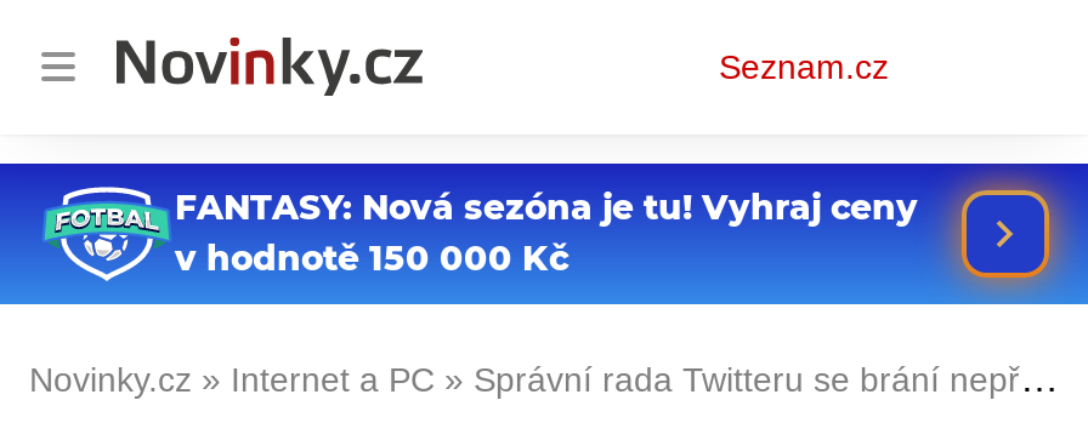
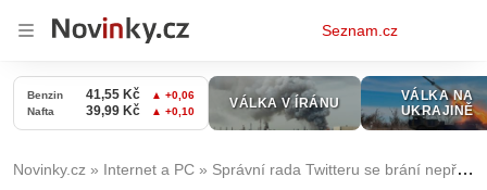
[7,161,1081,307] [image] -> [3,74,484,136] [image]

